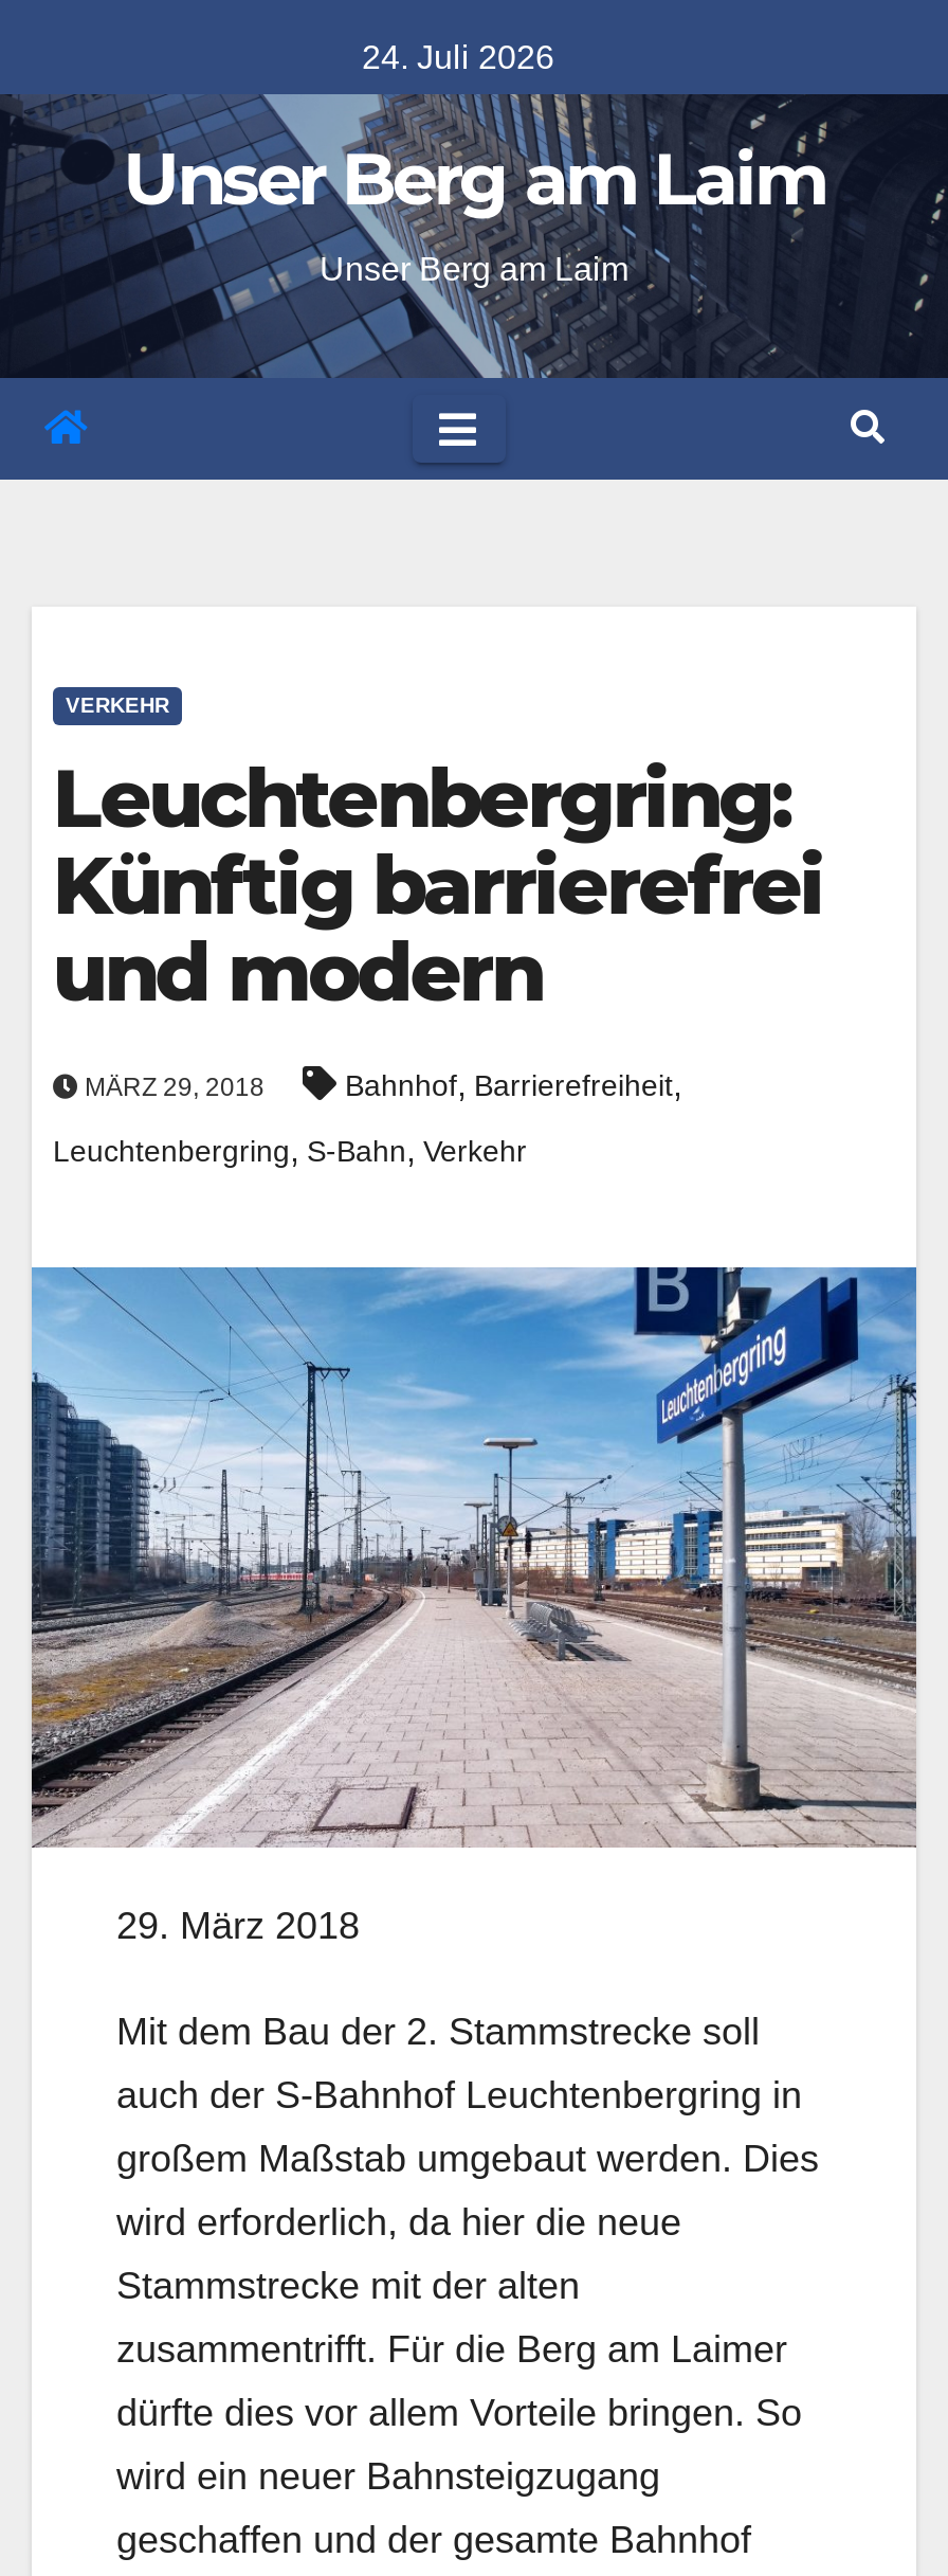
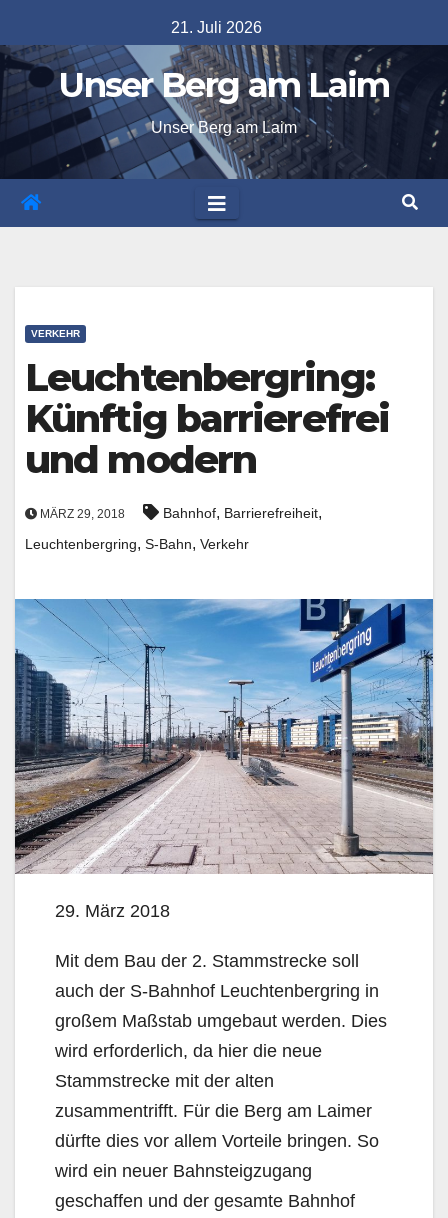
[362,39,554,75] 24. Juli 2026 -> [171,19,262,36] 21. Juli 2026

